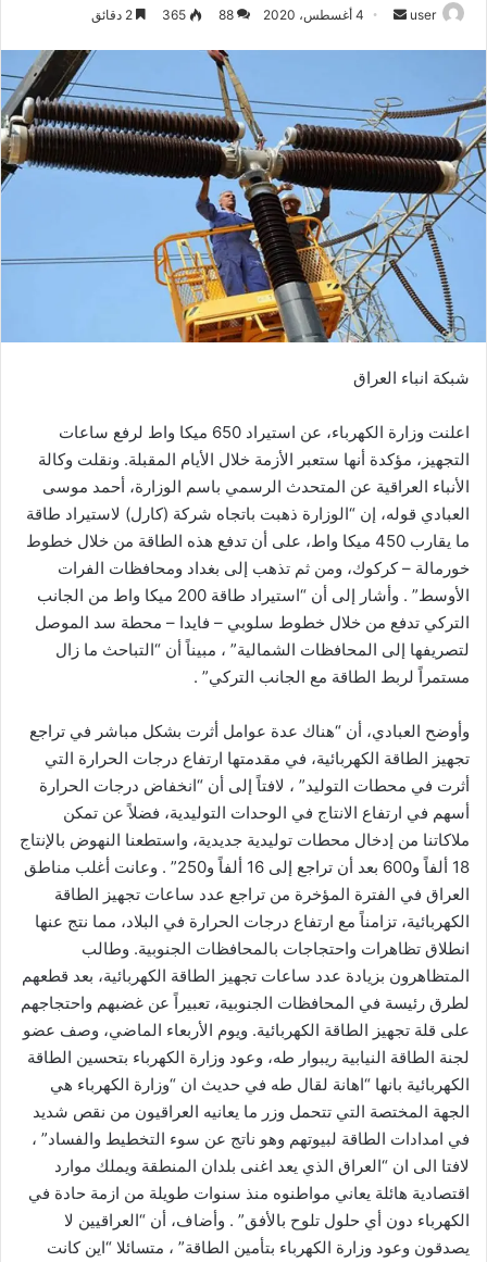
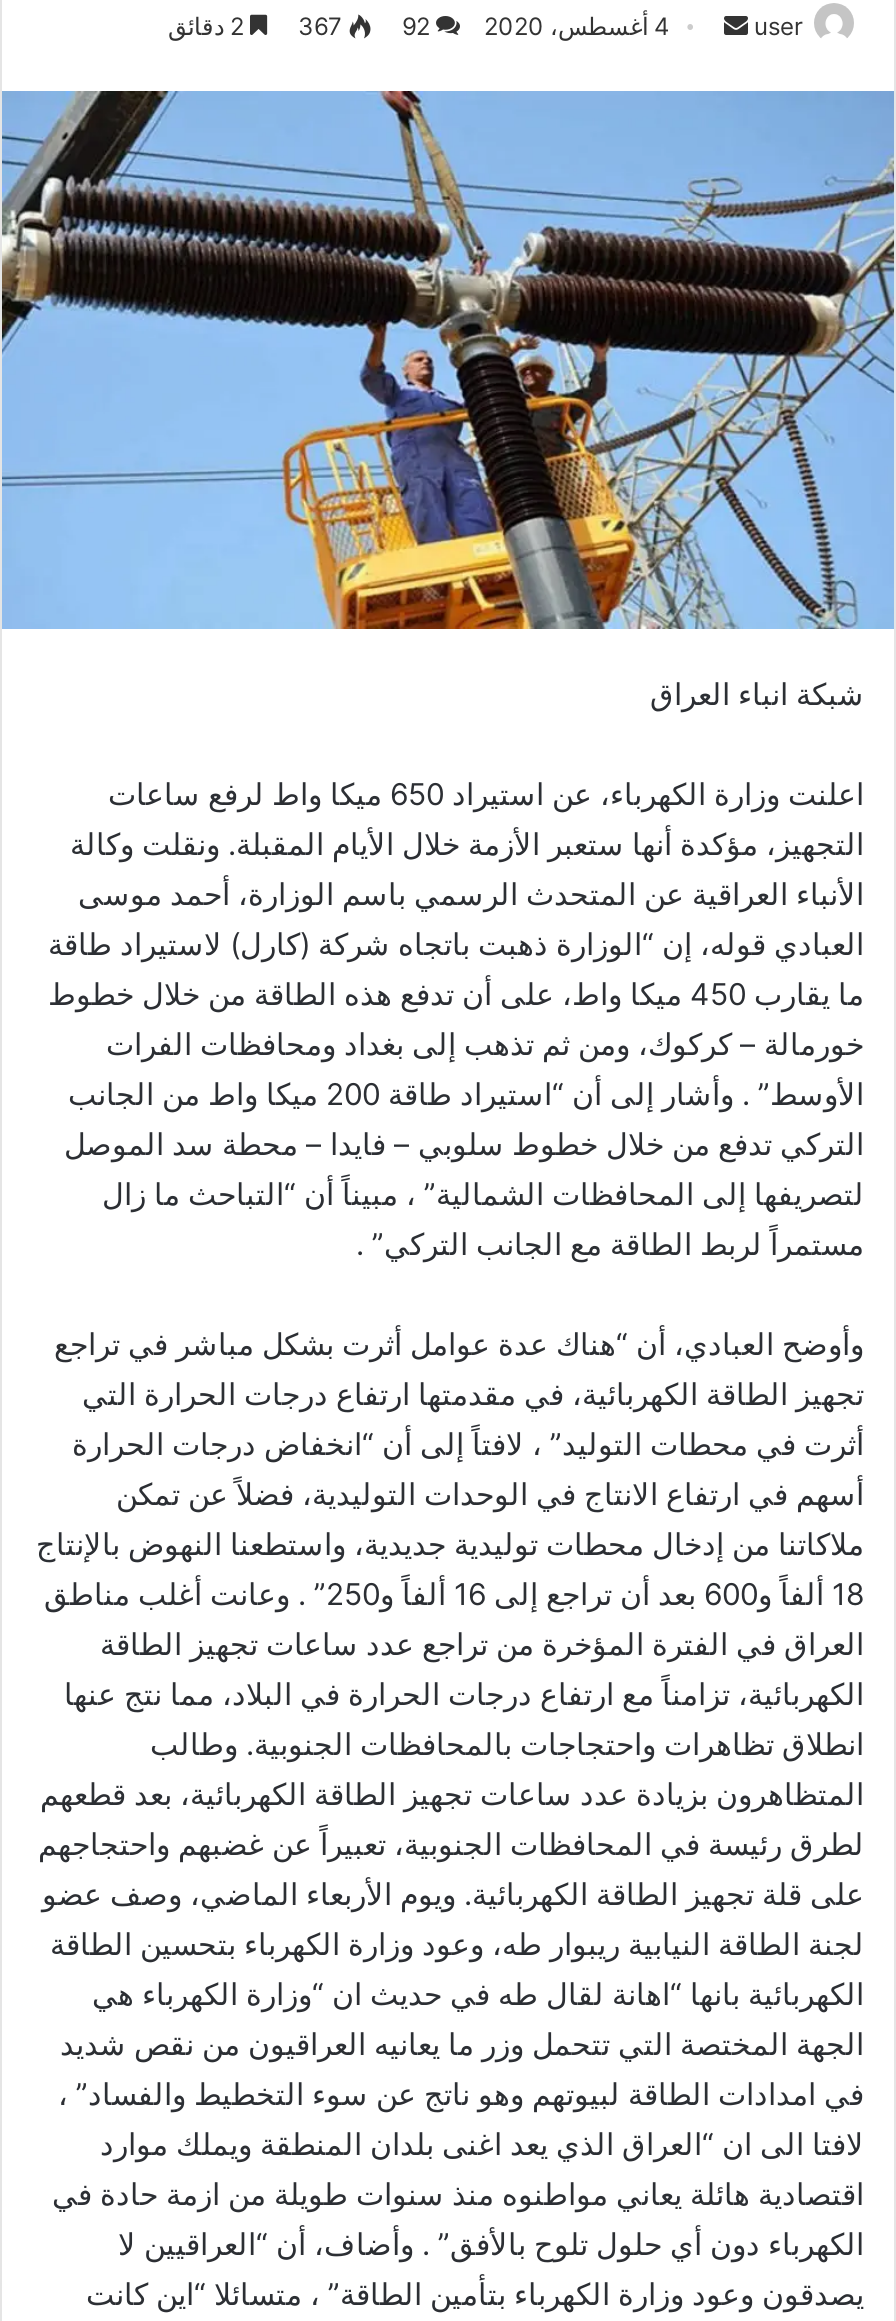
[162,7,186,23] 365 -> [298,11,342,41] 367
[218,7,234,23] 88 -> [402,11,430,41] 92

